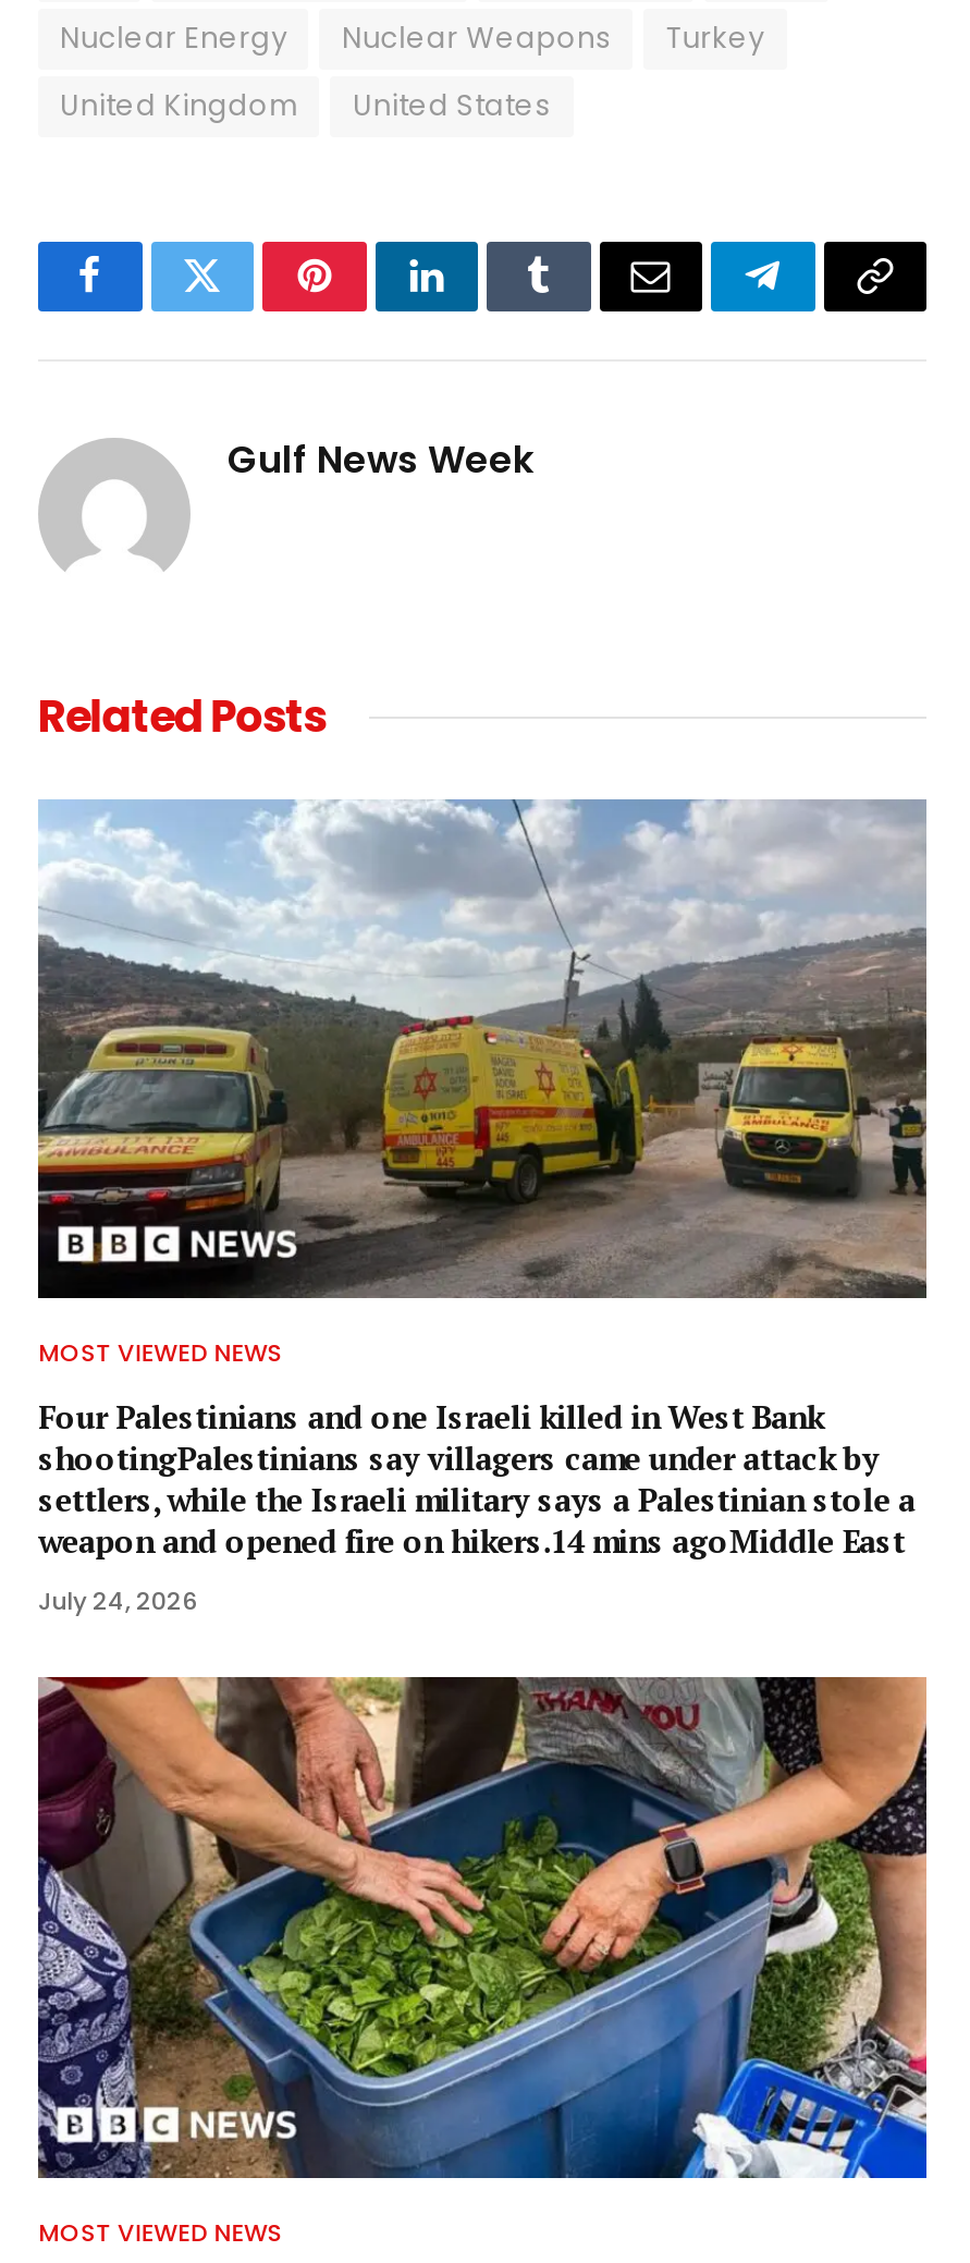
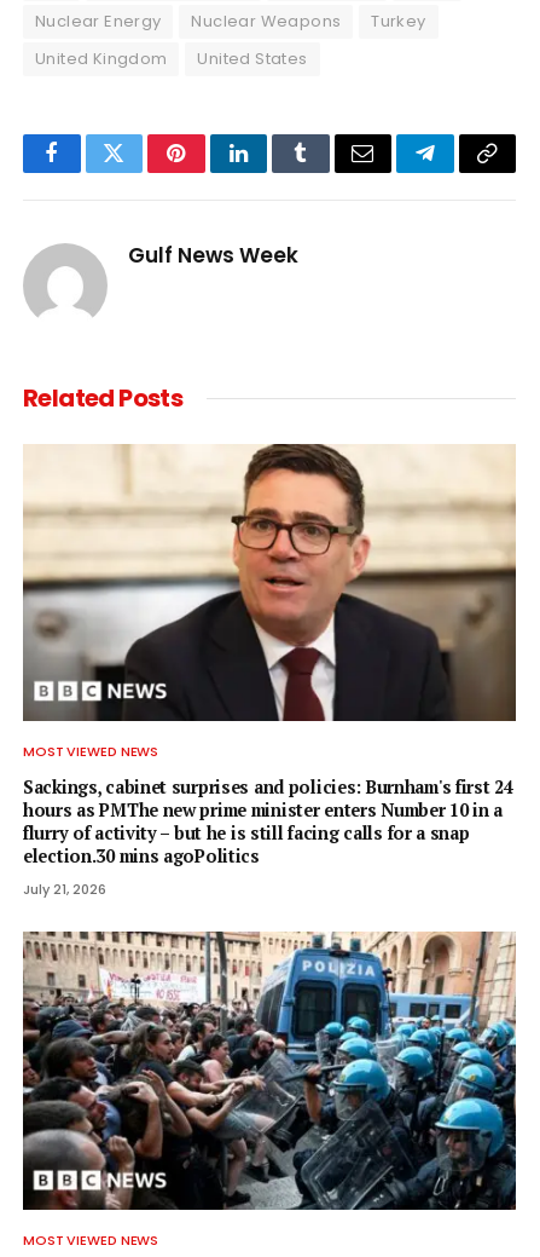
[36,797,926,1300] [image] -> [23,443,516,722] [image]
[38,1396,915,1562] Four Palestinians and one Israeli killed in West Bank | shootingPalestinians say villagers came under attack by | settlers, while the Israeli military says a Palestinian stole a | weapon and opened fire on hikers.14 mins agoMiddle East -> [23,776,513,868] Sackings, cabinet surprises and policies: Burnham's first 24 | hours as PMThe new prime minister enters Number 10 in a | flurry of activity – but he is still facing calls for a snap | election.30 mins agoPolitics
[38,1584,197,1619] July 24, 2026 -> [23,880,106,899] July 21, 2026
[36,1675,929,2180] [image] -> [22,930,517,1211] [image]

